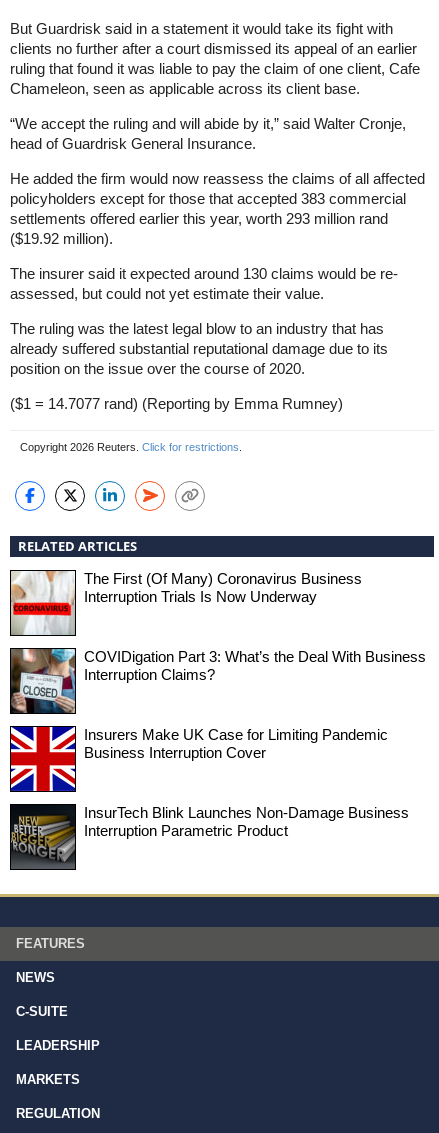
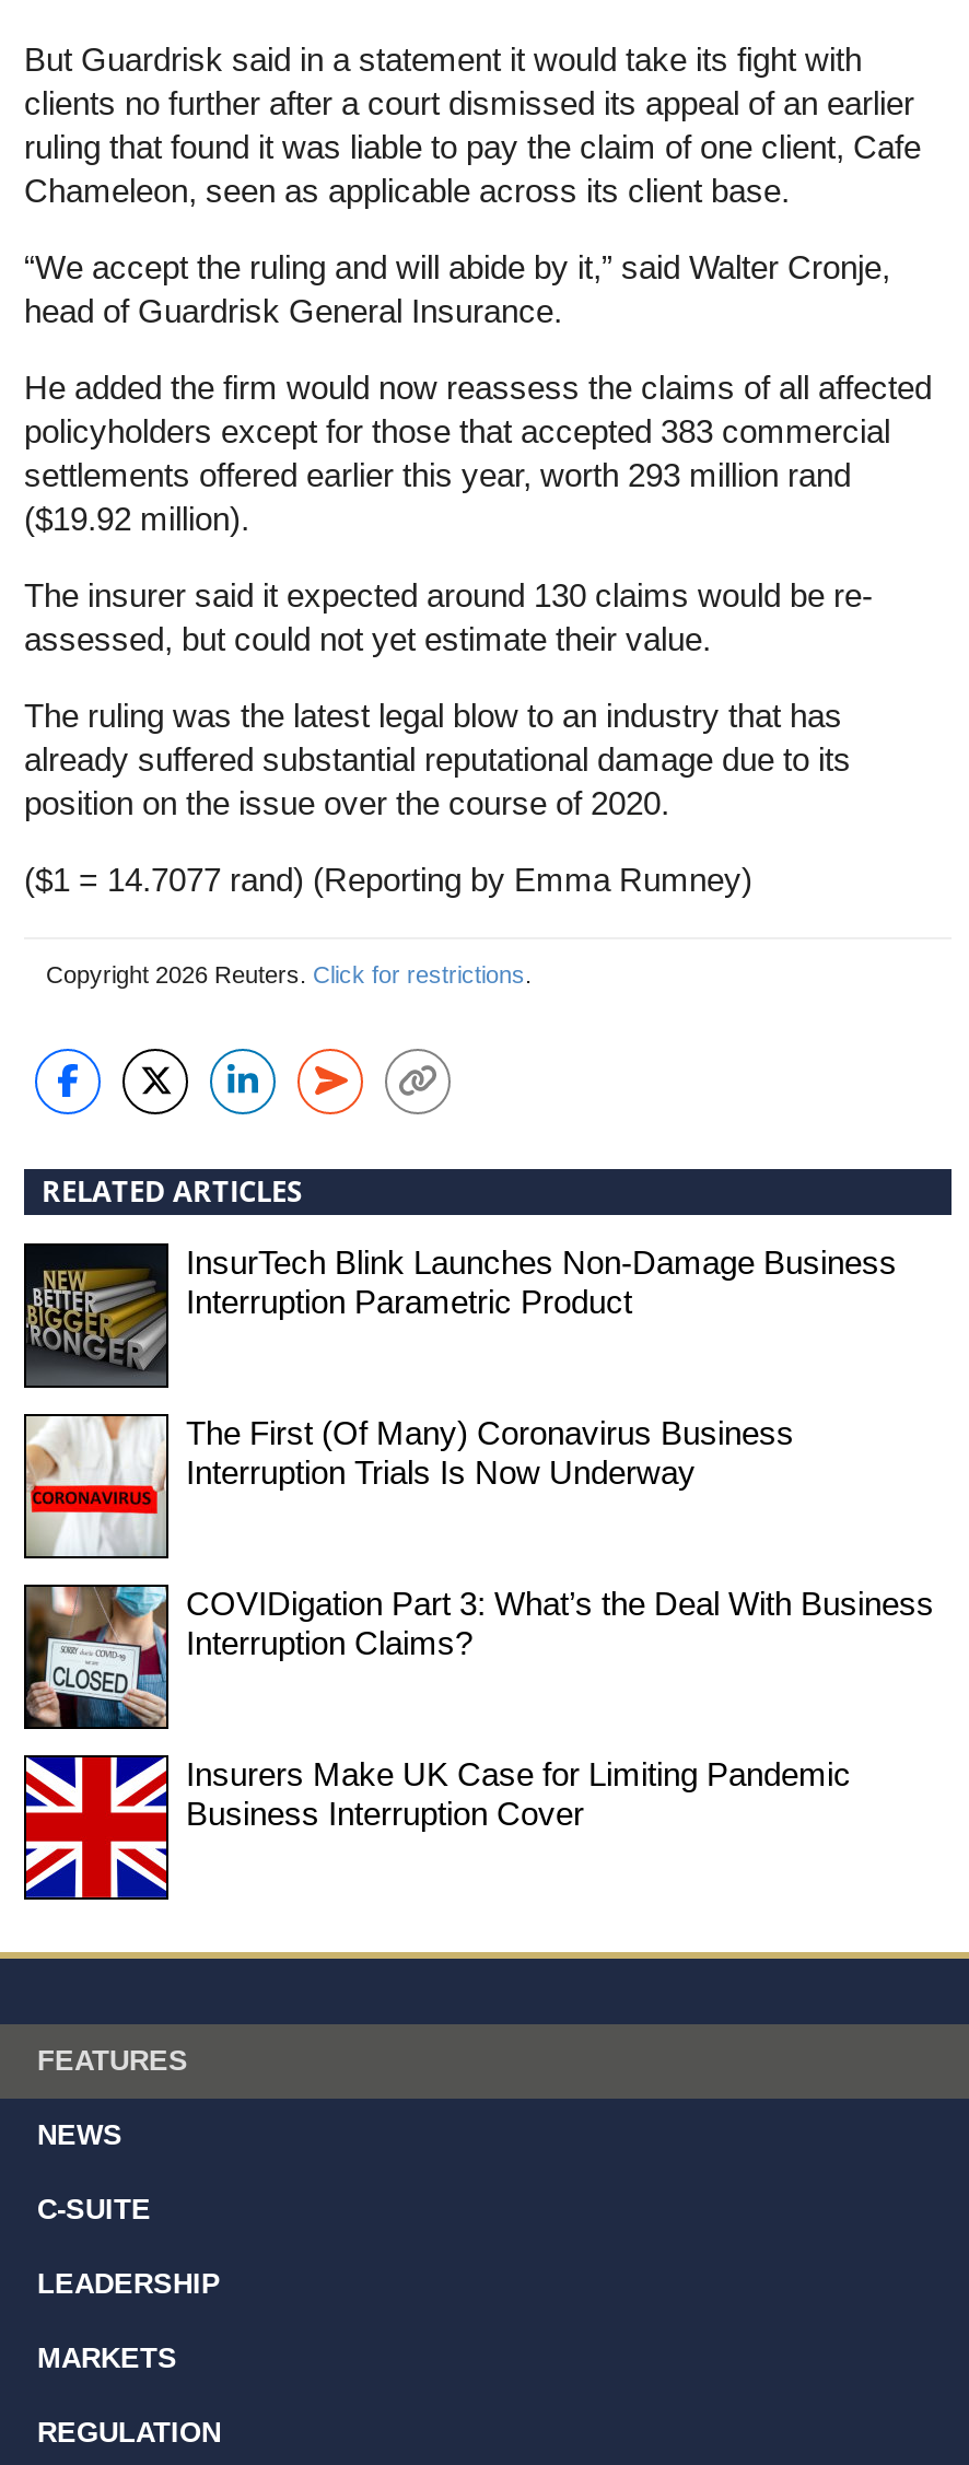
moved [9,569,426,761] -> [22,1412,934,1831]: [image] | The First (Of Many) Coronavirus Business | Interruption Trials Is Now Underway | COVIDigation Part 3: What’s the Deal With Business | Interruption Claims? | Insurers Make UK Case for Limiting Pandemic | Business Interruption Cover
moved [10,804,409,869] -> [24,1243,897,1386]: [image] | InsurTech Blink Launches Non-Damage Business | Interruption Parametric Product

